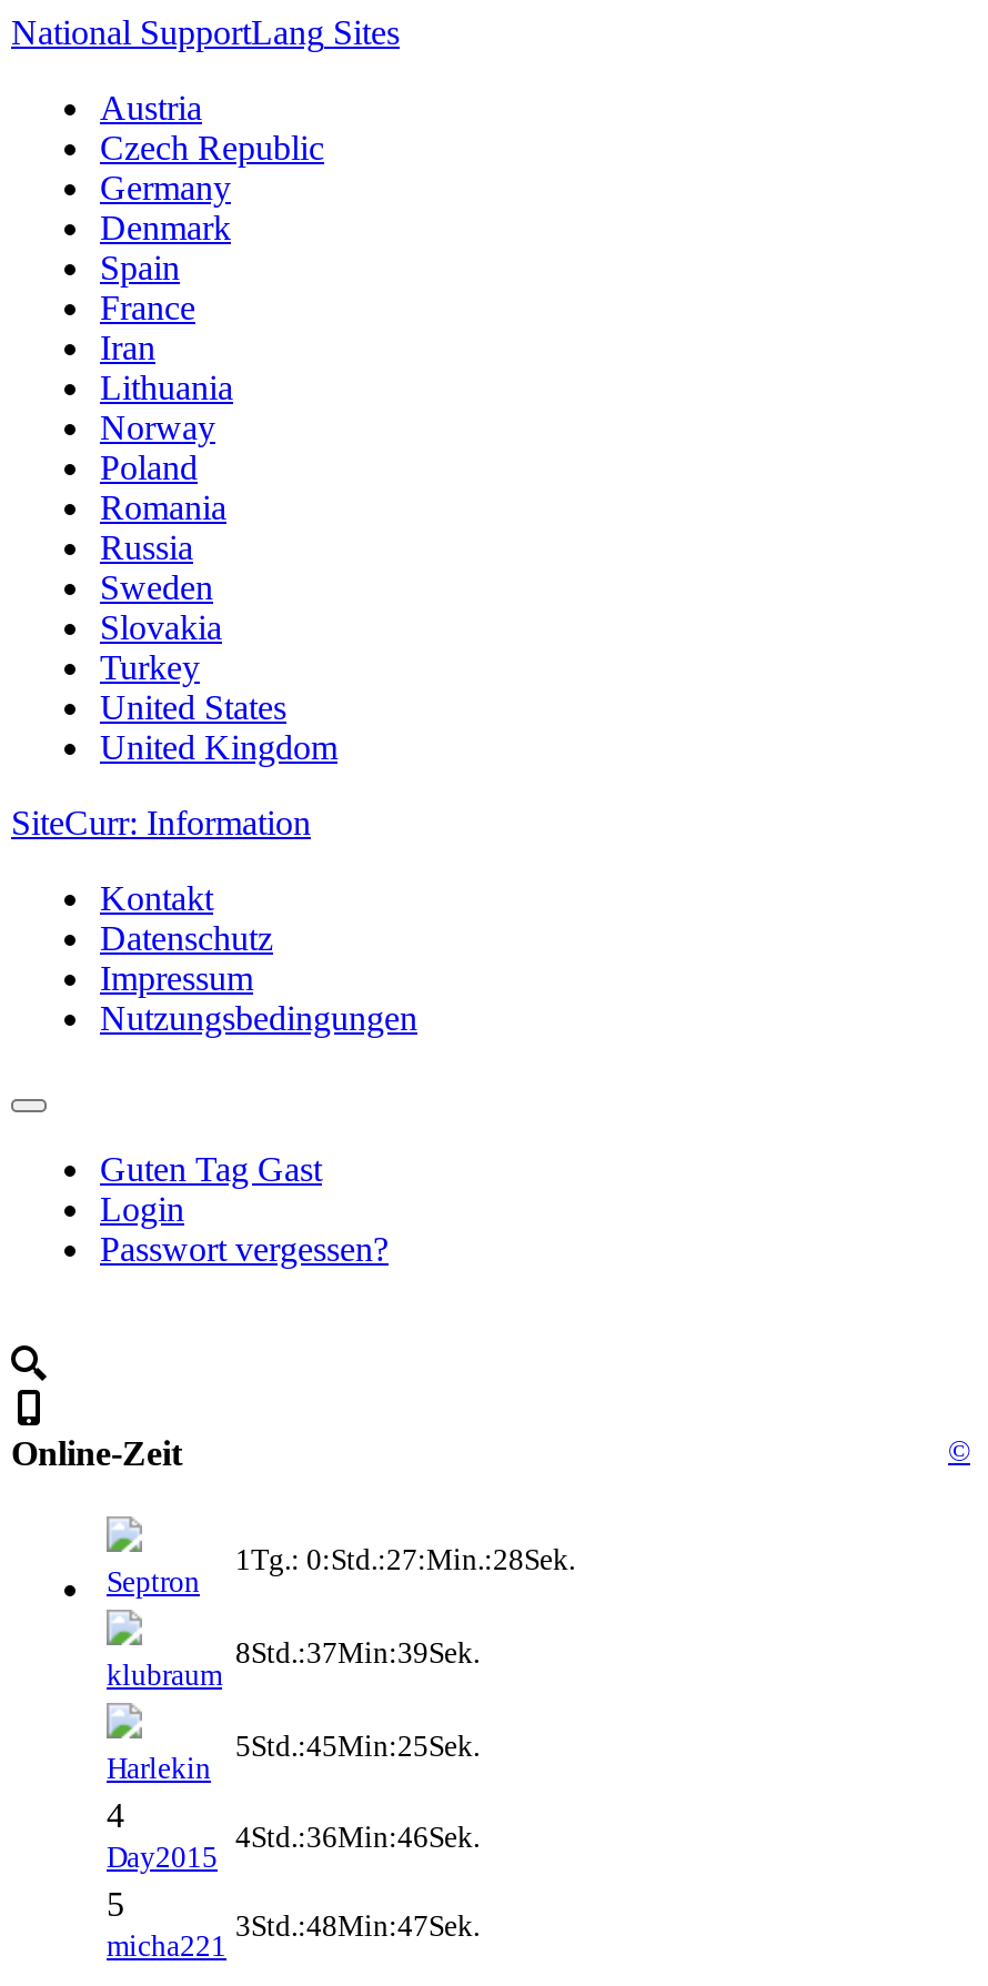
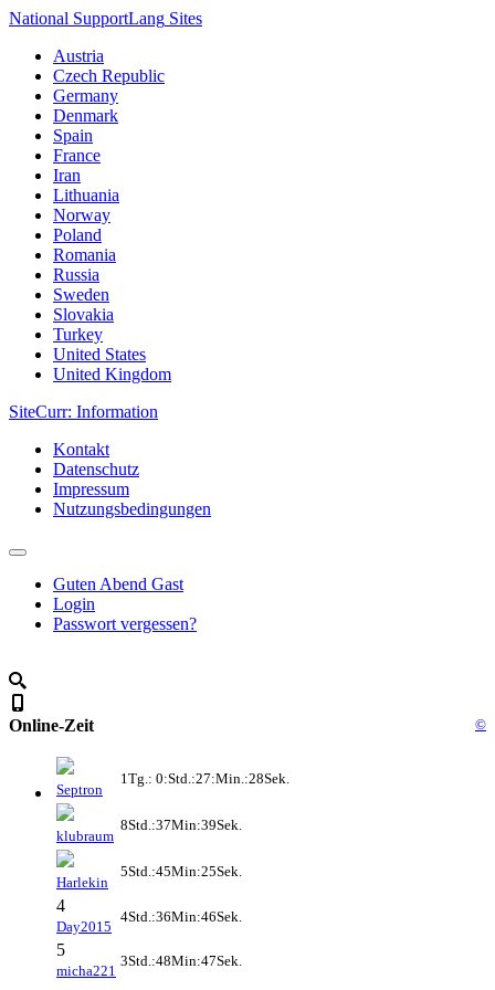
[100,1150,322,1188] Guten Tag Gast -> [53,575,183,593] Guten Abend Gast

